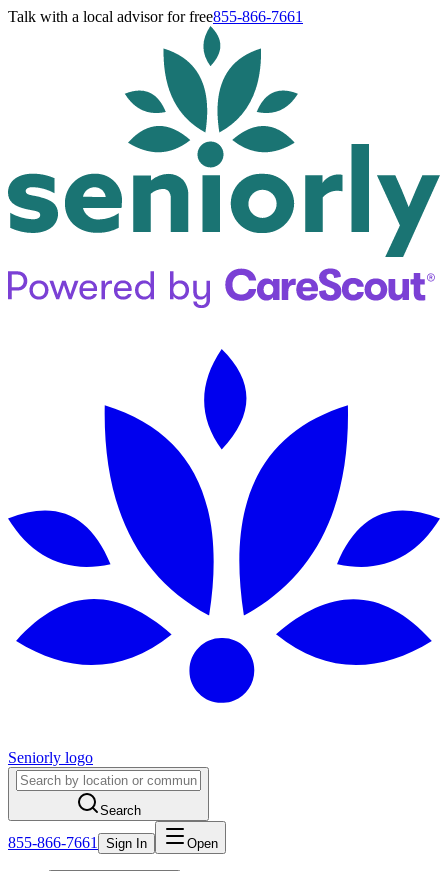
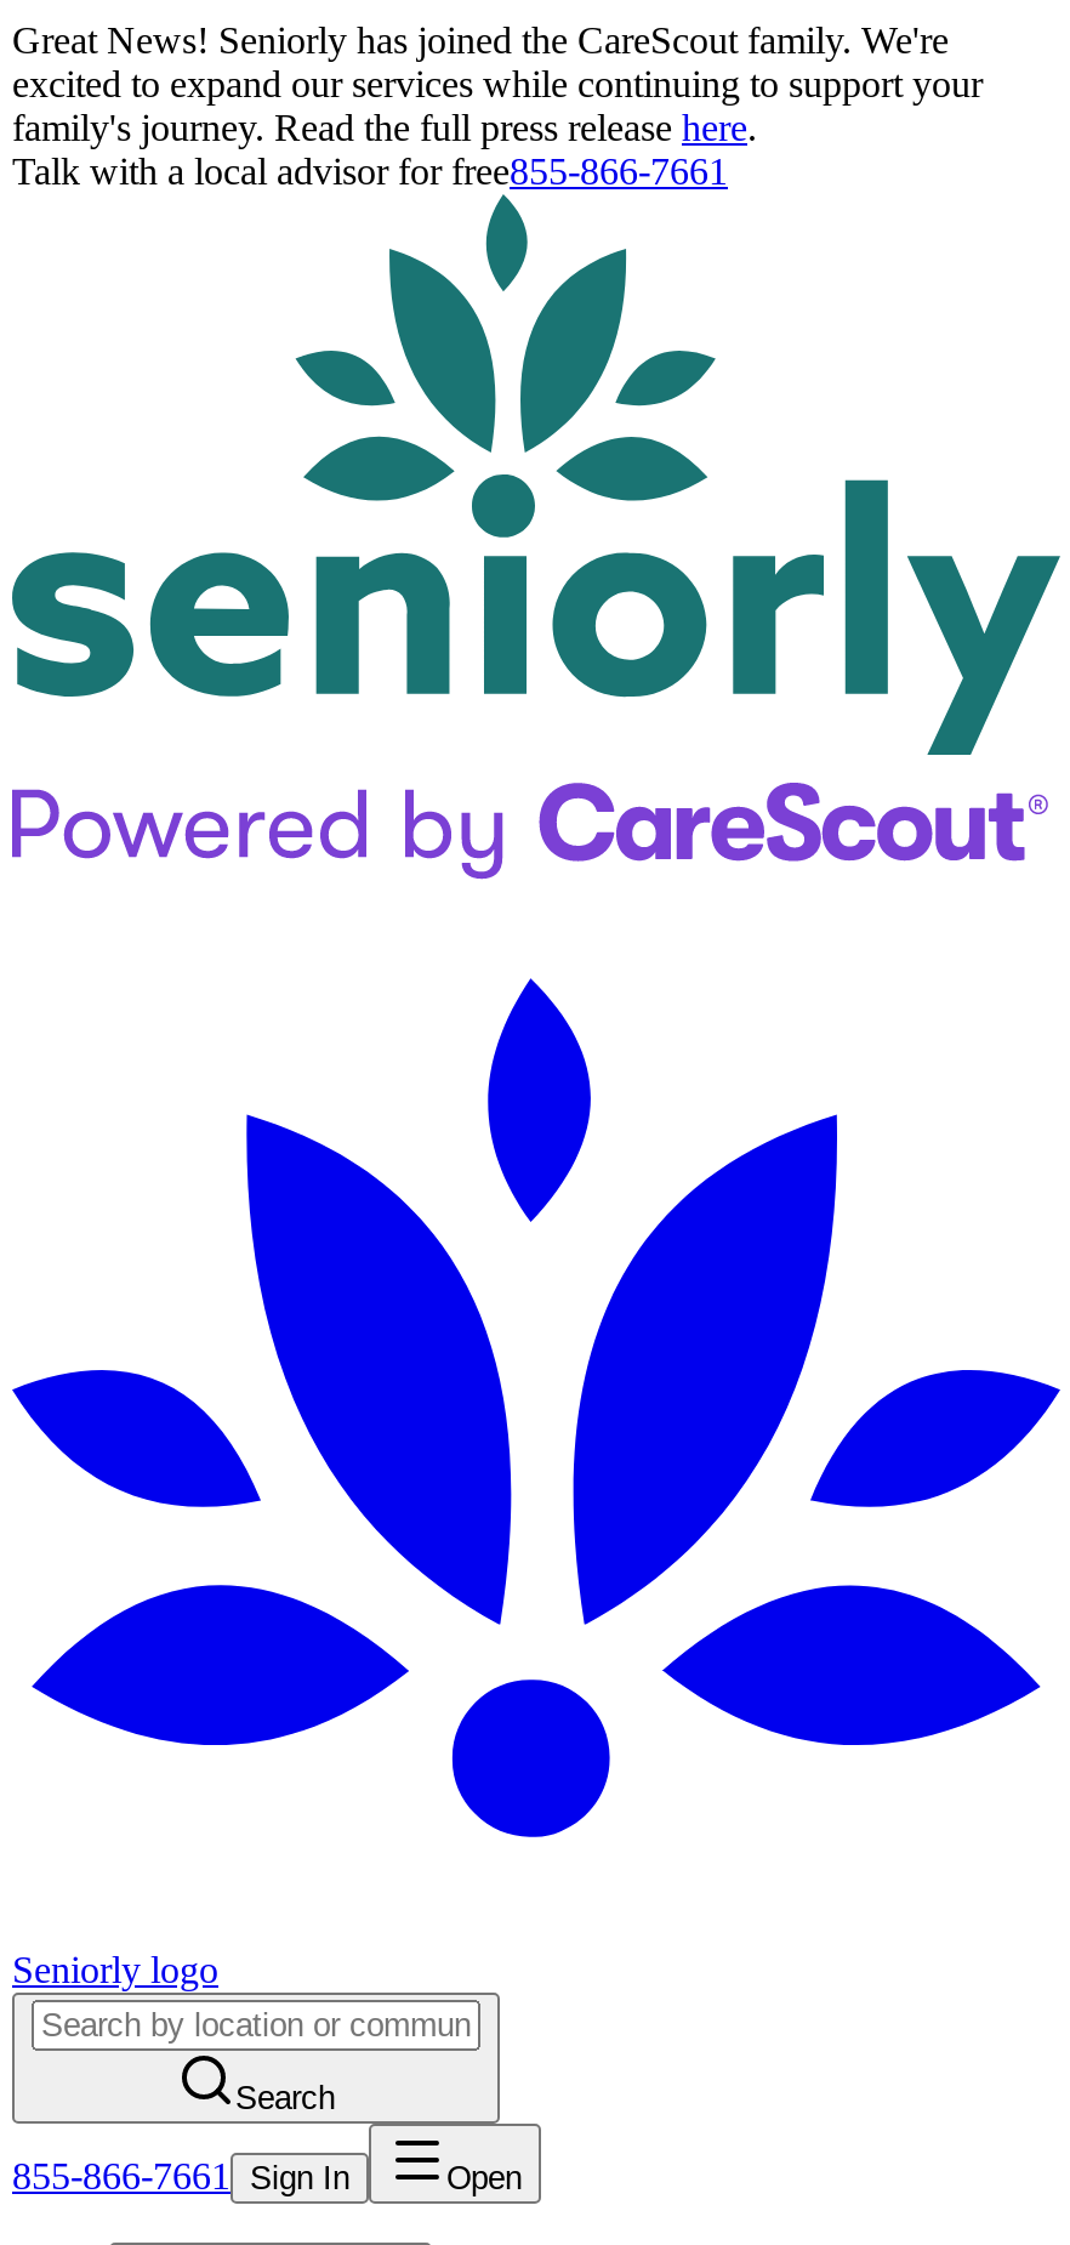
none -> [12,19,983,148] Great News! Seniorly has joined the CareScout family. We're | excited to expand our services while continuing to support your | family's journey. Read the full press release here.

